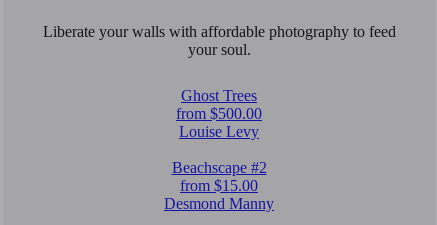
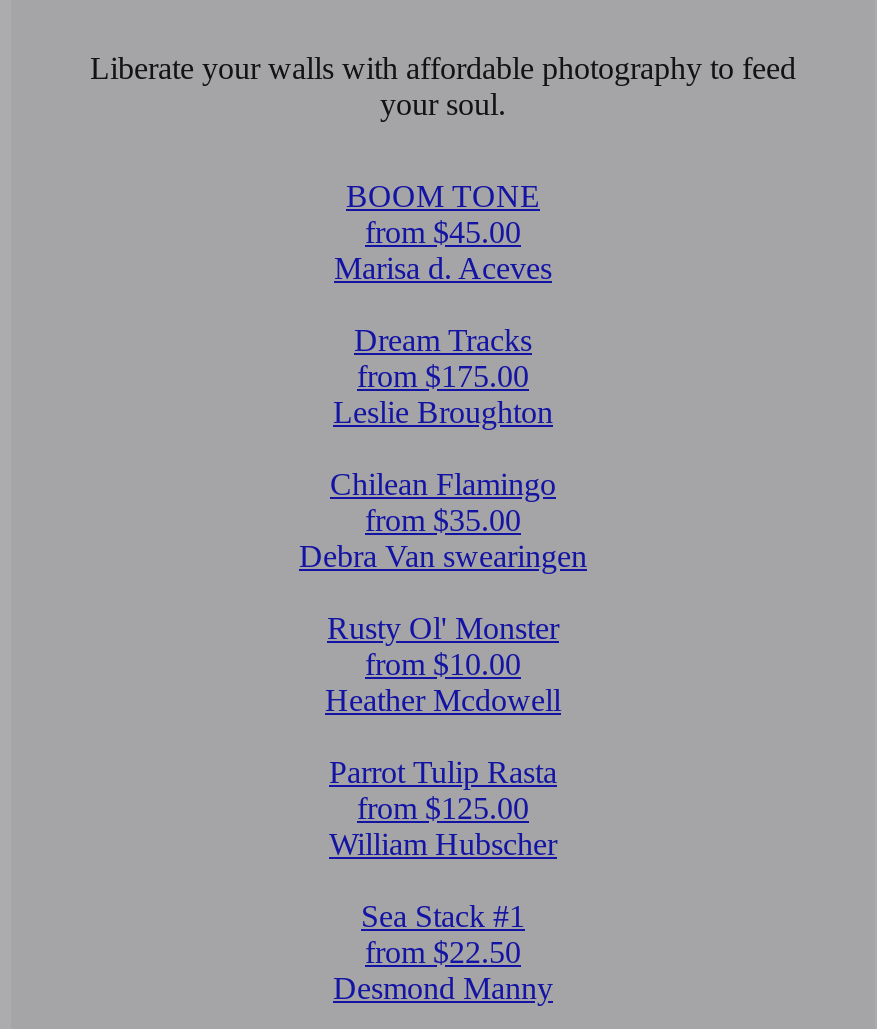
[171,87,266,194] Ghost Trees | from $500.00 | Louise Levy | Beachscape #2 | from $15.00 -> [299,179,587,969] BOOM TONE | from $45.00 | Marisa d. Aceves | Dream Tracks | from $175.00 | Leslie Broughton | Chilean Flamingo | from $35.00 | Debra Van swearingen | Rusty Ol' Monster | from $10.00 | Heather Mcdowell | Parrot Tulip Rasta | from $125.00 | William Hubscher | Sea Stack #1 | from $22.50

